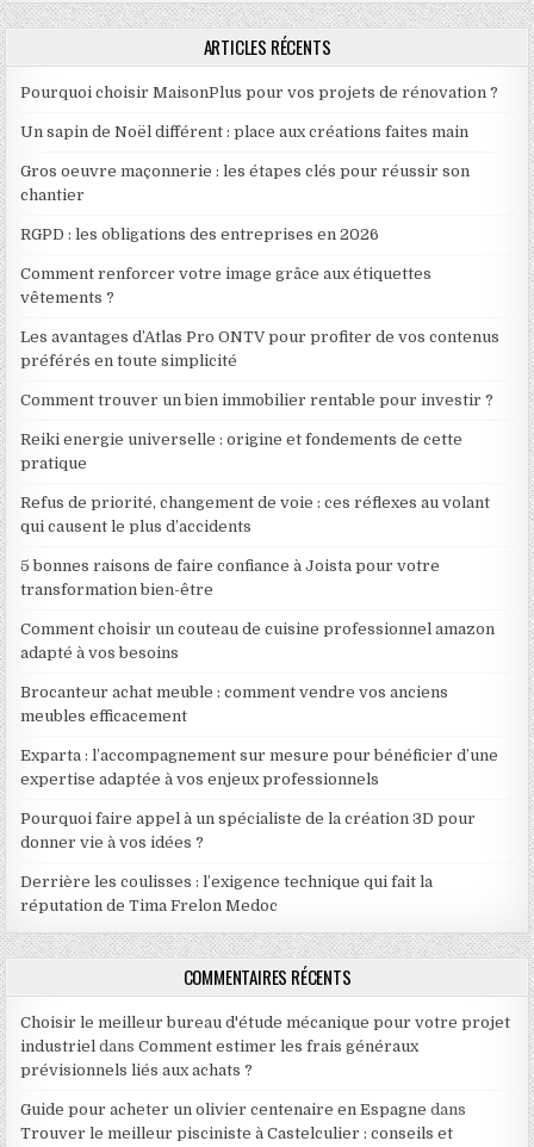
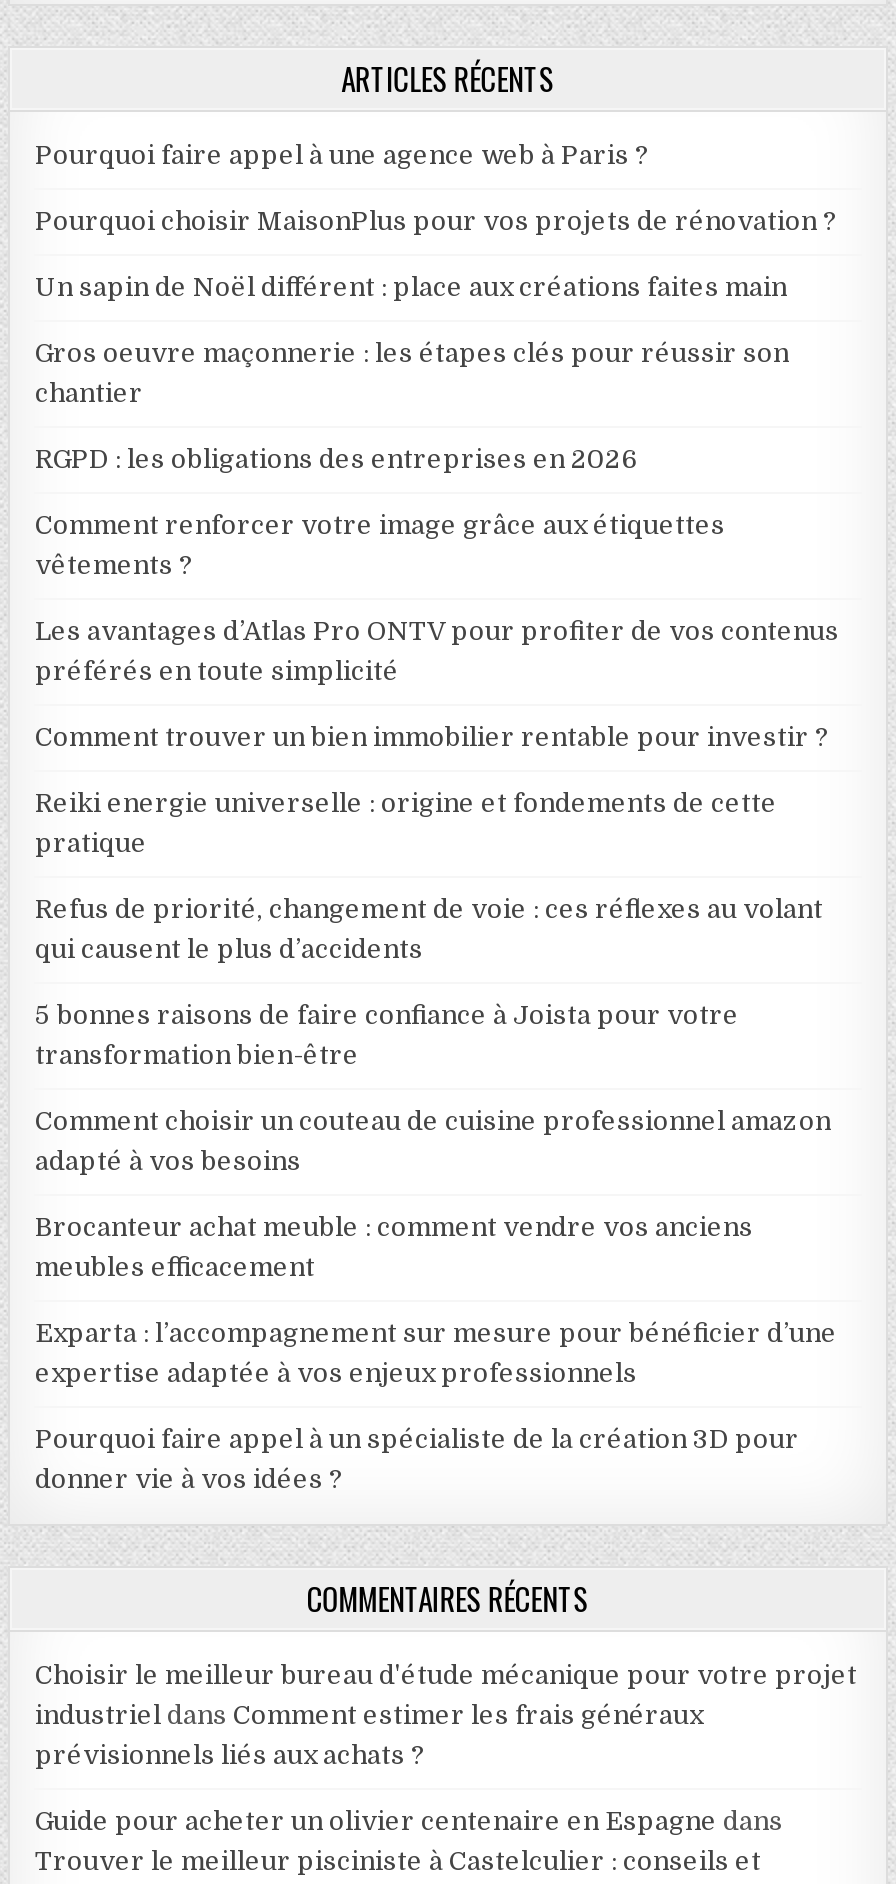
none -> [35,140,649,170] Pourquoi faire appel à une agence web à Paris ?
moved [21,84,500,852] -> [35,206,839,1494]: Pourquoi choisir MaisonPlus pour vos projets de rénovation ? | Un sapin de Noël différent : place aux créations faites main | Gros oeuvre maçonnerie : les étapes clés pour réussir son | ... | Pourquoi faire appel à un spécialiste de la création 3D pour | donner vie à vos idées ?
[21,873,433,915] Derrière les coulisses : l’exigence technique qui fait la | réputation de Tima Frelon Medoc -> none

